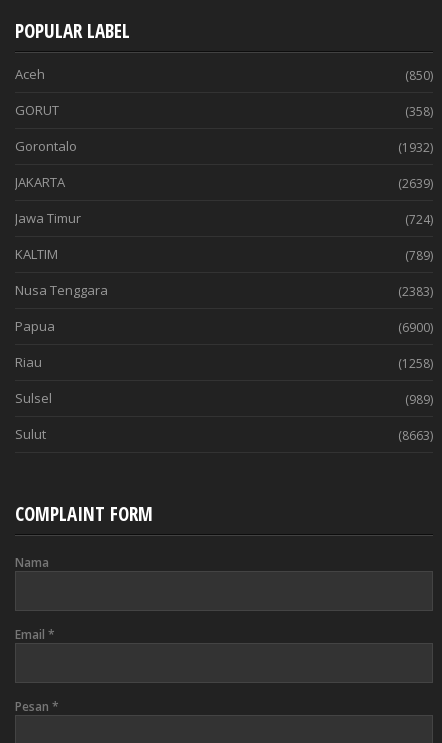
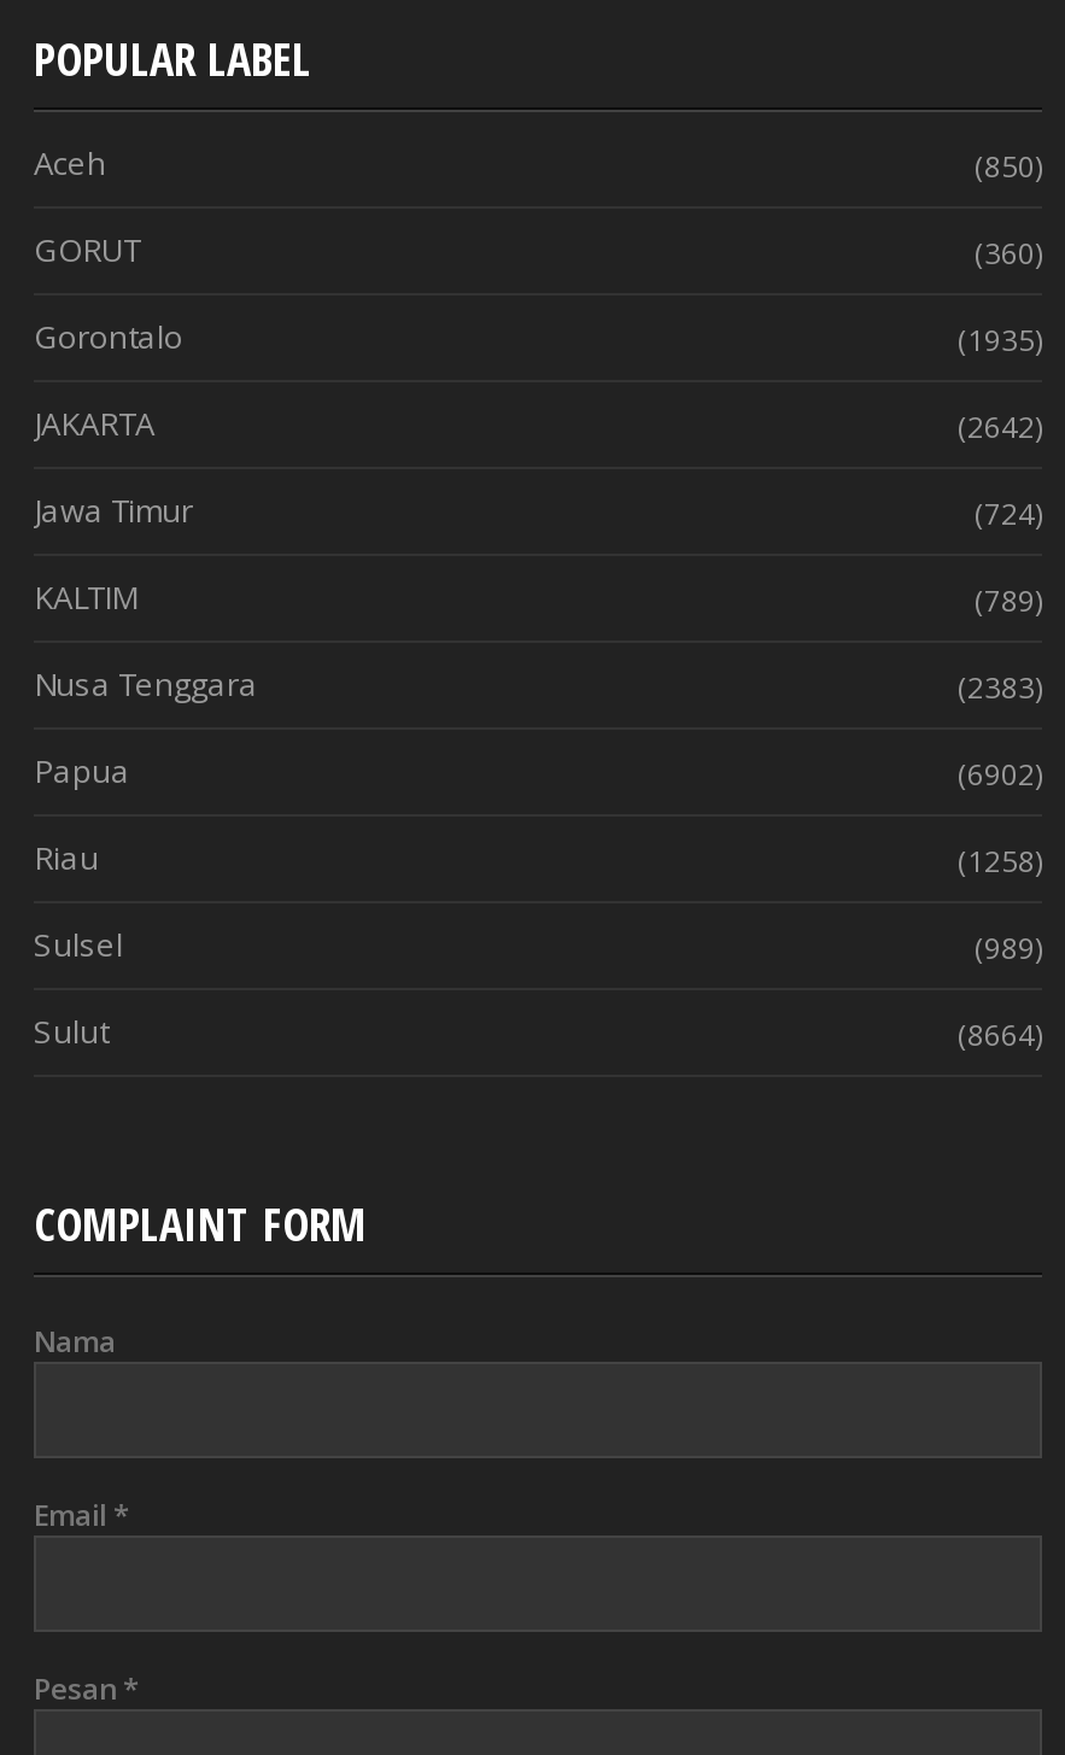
[405,103,433,120] (358) -> [975,233,1042,274] (360)
[398,139,433,156] (1932) -> [958,319,1042,360] (1935)
[398,175,433,192] (2639) -> [958,406,1042,447] (2642)
[398,319,433,336] (6900) -> [958,754,1042,795] (6902)
[398,427,433,444] (8663) -> [958,1014,1042,1055] (8664)

